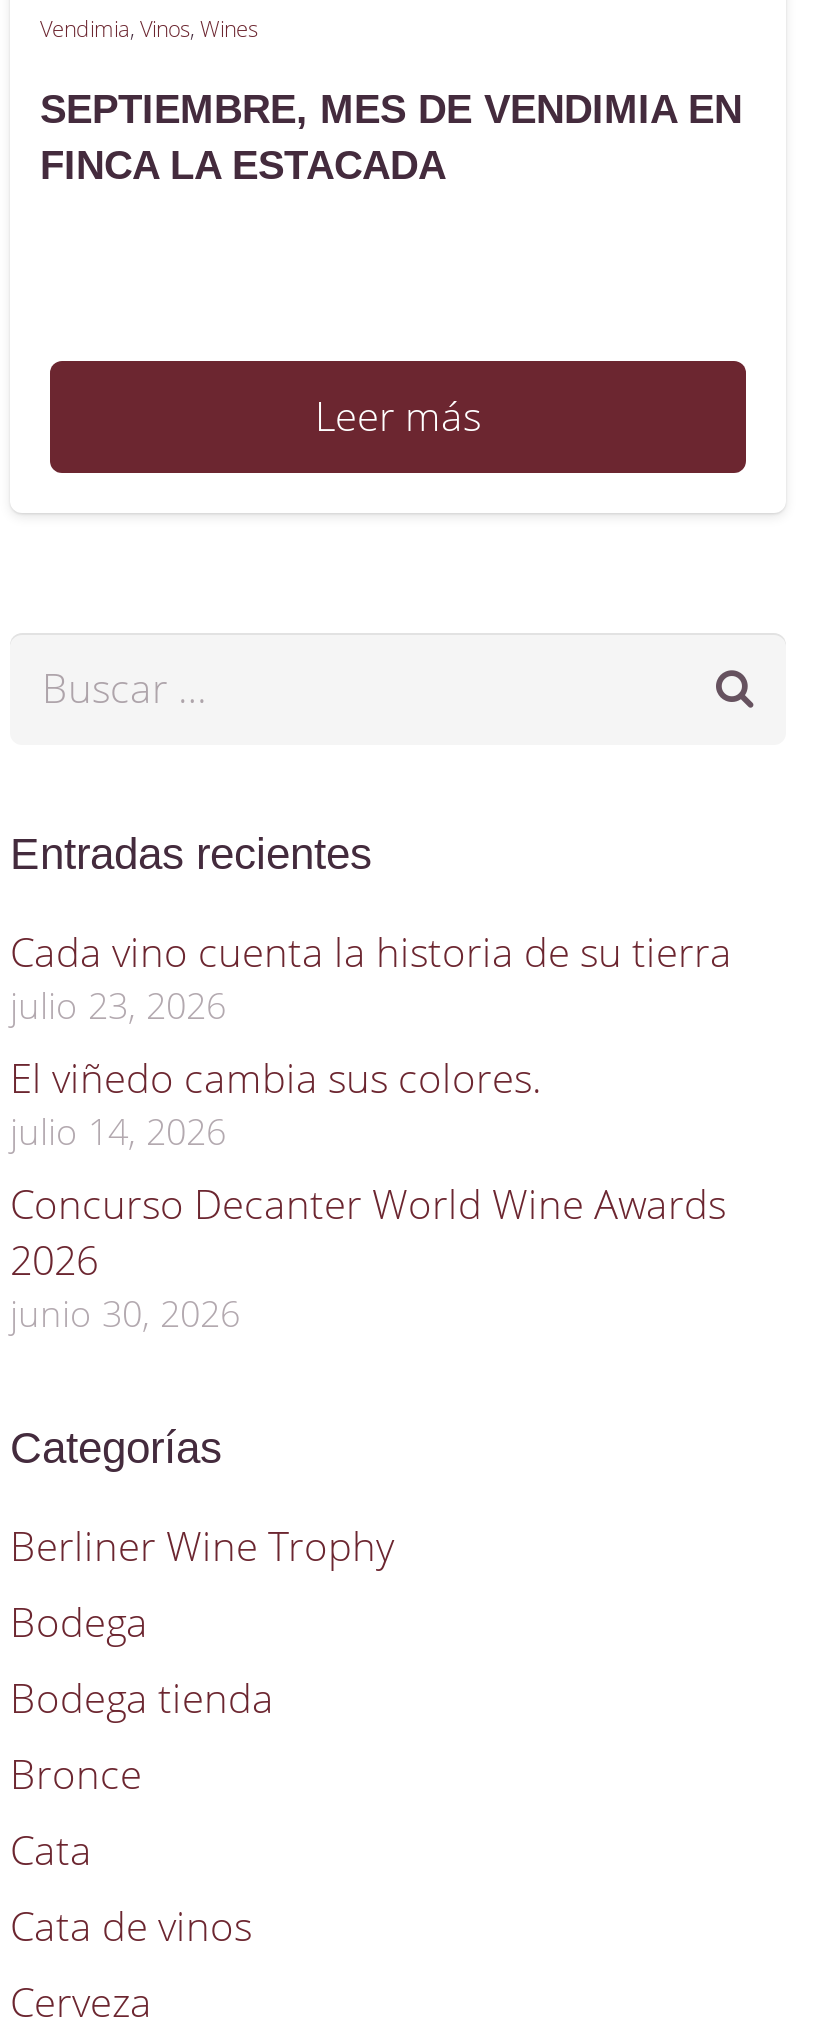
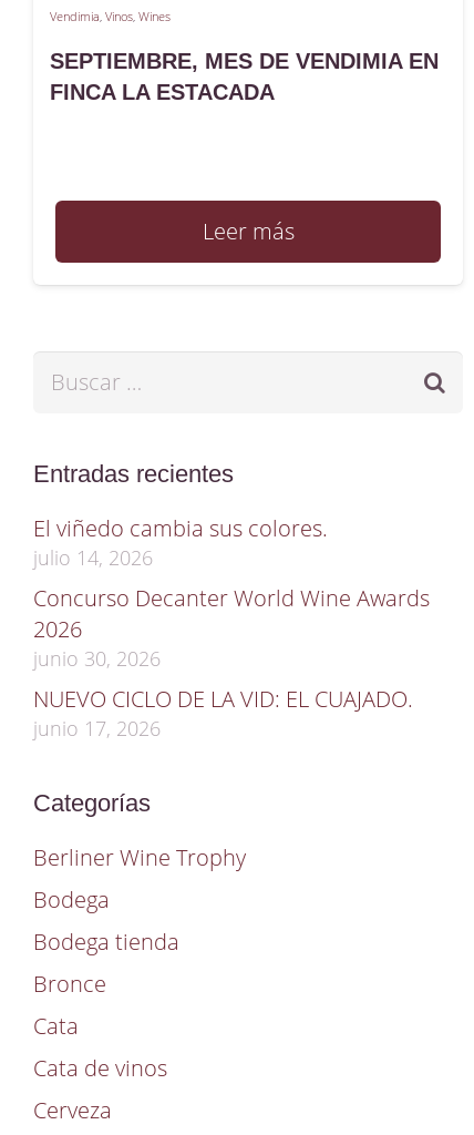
[10,925,732,1029] Cada vino cuenta la historia de su tierra | julio 23, 2026 -> none
moved [10,1051,726,1337] -> [33,513,430,672]: El viñedo cambia sus colores. | julio 14, 2026 | Concurso Decanter World Wine Awards | 2026 | junio 30, 2026
none -> [33,684,413,742] NUEVO CICLO DE LA VID: EL CUAJADO. | junio 17, 2026

